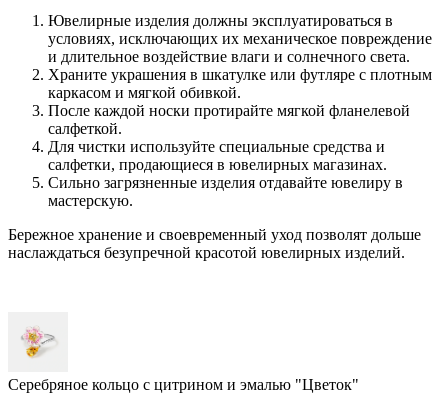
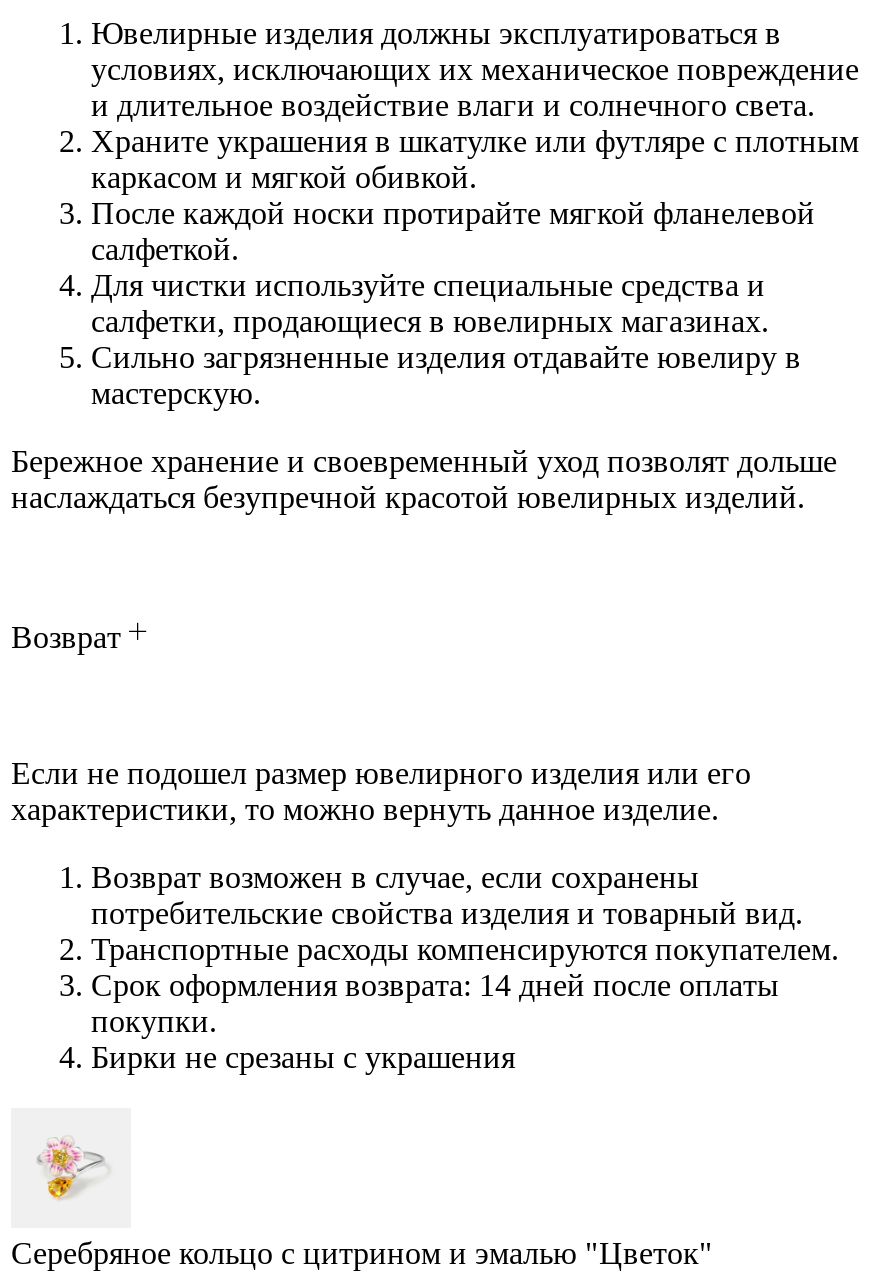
none -> [11,620,121,654] Возврат
none -> [11,756,839,1074] Если не подошел размер ювелирного изделия или его | характеристики, то можно вернуть данное изделие. | Возврат возможен в случае, если сохранены | потребительские свойства изделия и товарный вид. | Транспортные расходы компенсируются покупателем. | Срок оформления возврата: 14 дней после оплаты | покупки. | Бирки не срезаны с украшения

